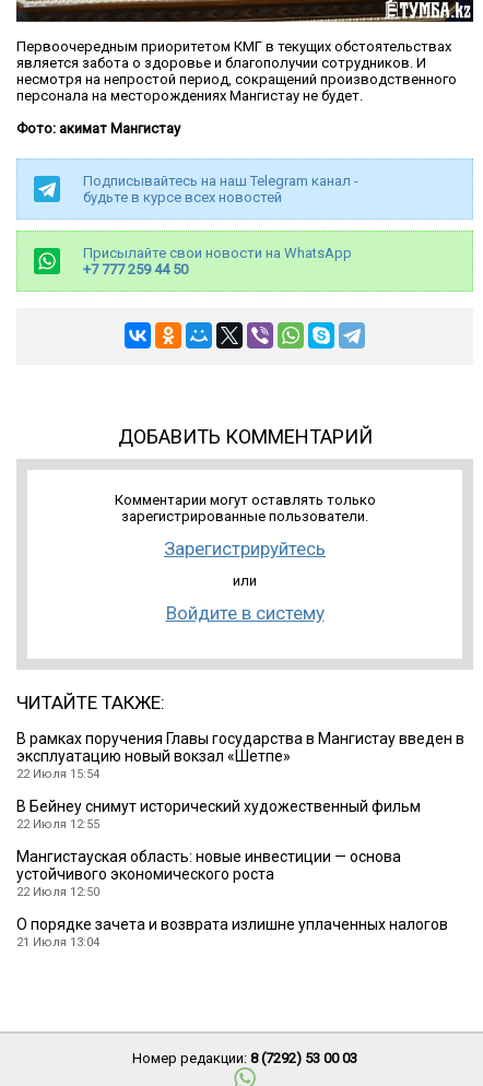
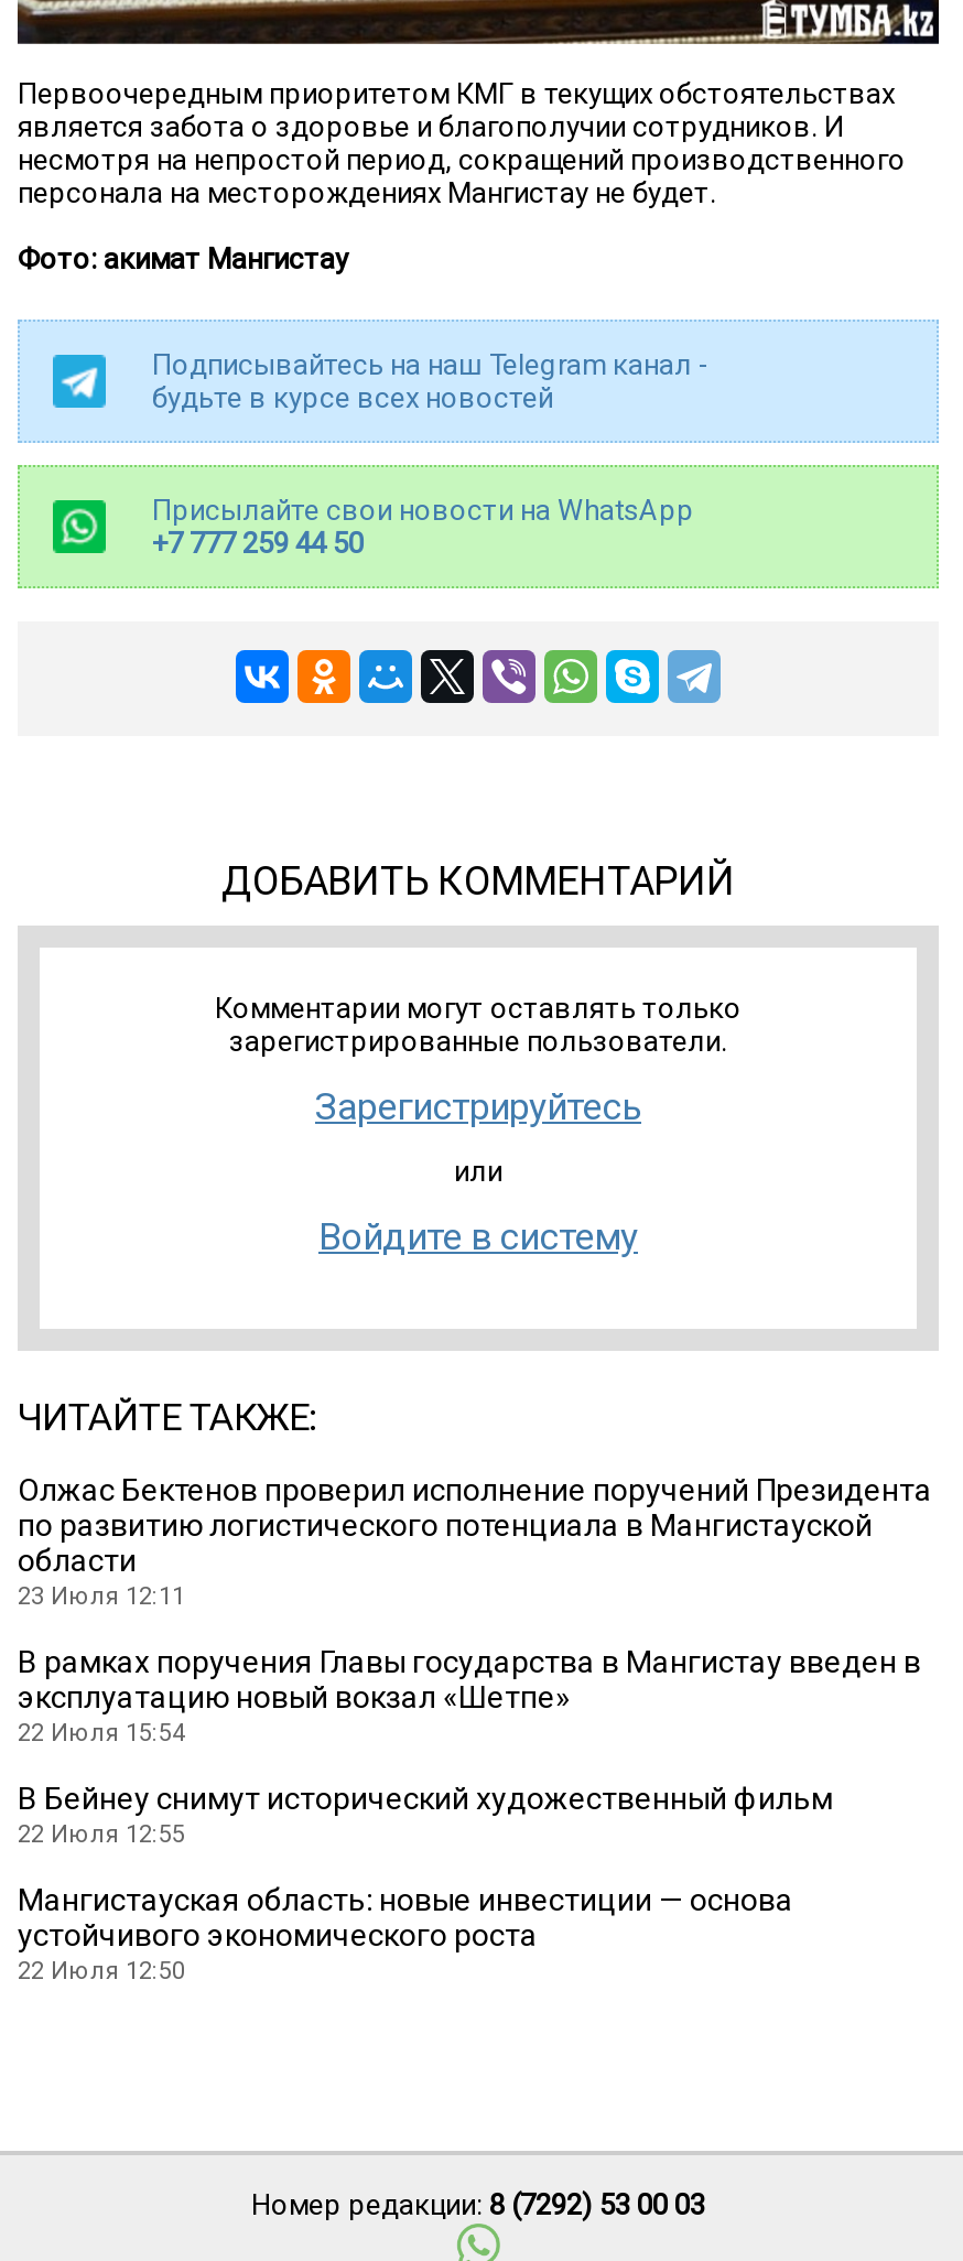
none -> [18,1473,932,1611] Олжас Бектенов проверил исполнение поручений Президента | по развитию логистического потенциала в Мангистауской | области | 23 Июля 12:11
moved [16,730,464,899] -> [18,1644,921,1986]: В рамках поручения Главы государства в Мангистау введен в | эксплуатацию новый вокзал «Шетпе» | 22 Июля 15:54 | В Бейнеу снимут исторический художественный фильм | 22 Июля 12:55 | Мангистауская область: новые инвестиции — основа | устойчивого экономического роста | 22 Июля 12:50
[16,916,448,950] О порядке зачета и возврата излишне уплаченных налогов | 21 Июля 13:04 -> none

